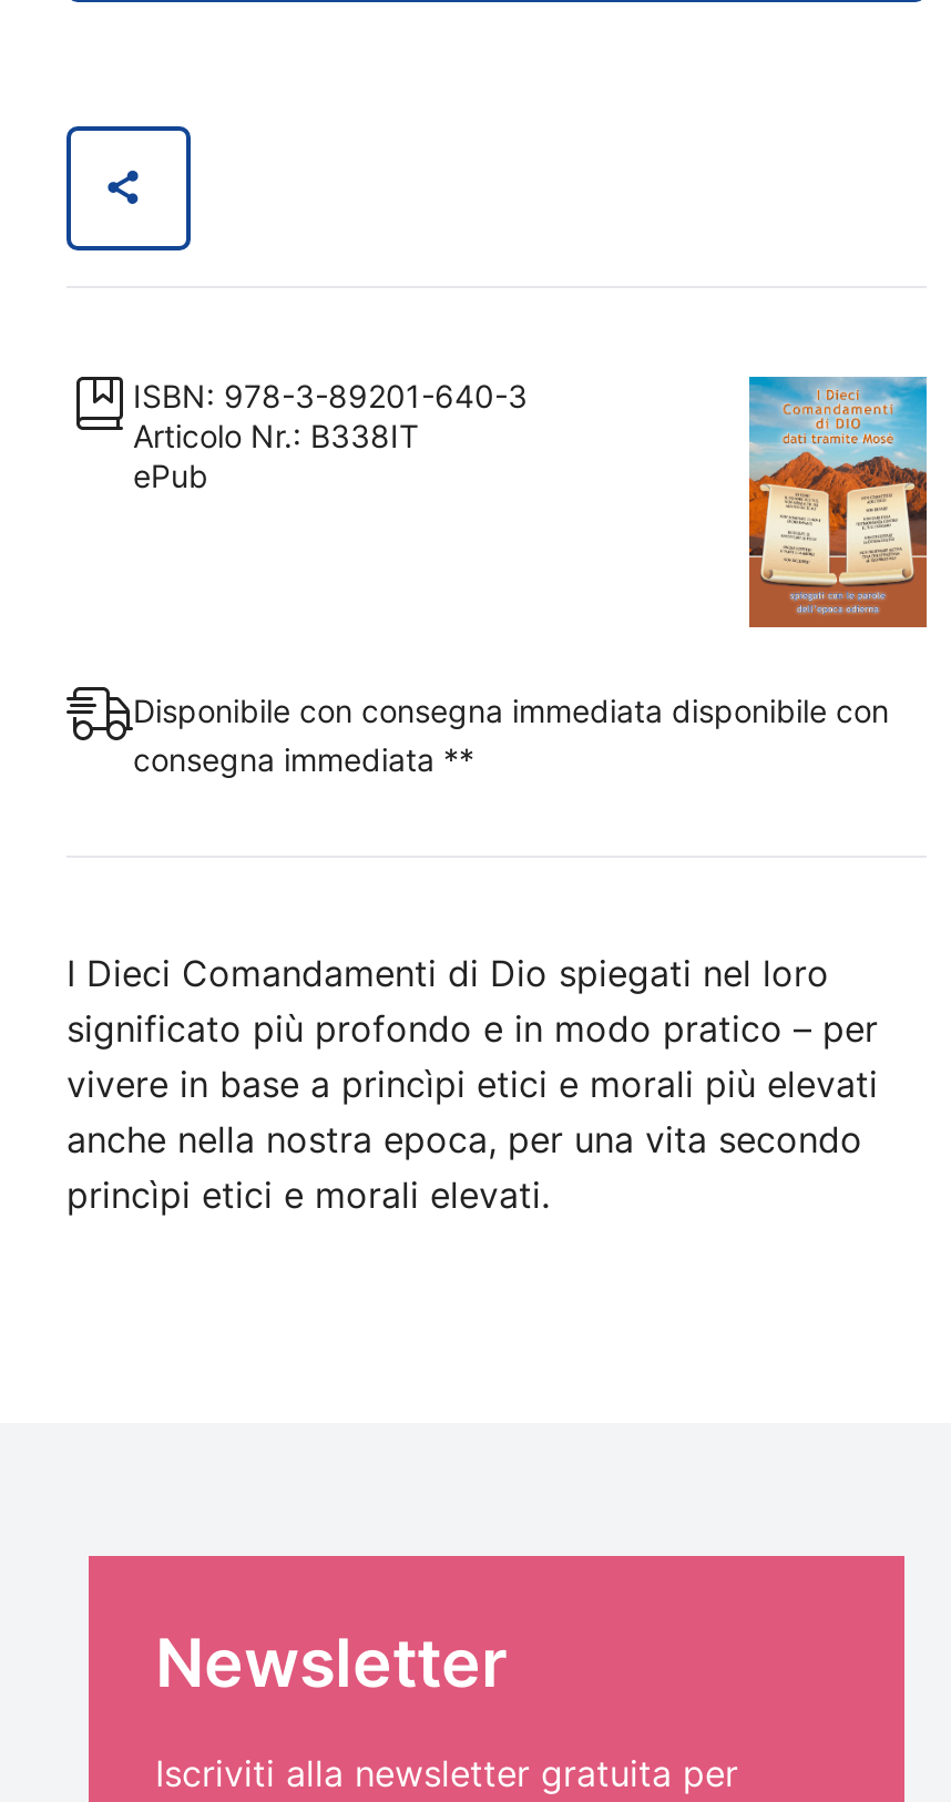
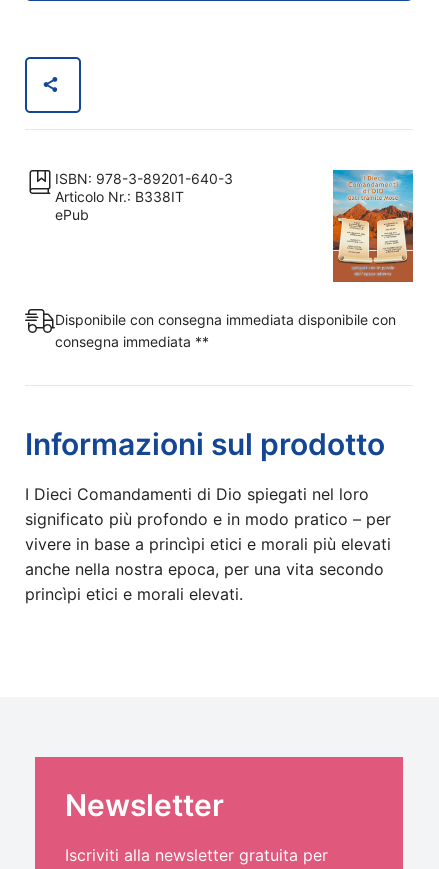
none -> [25,426,385,462] Informazioni sul prodotto

